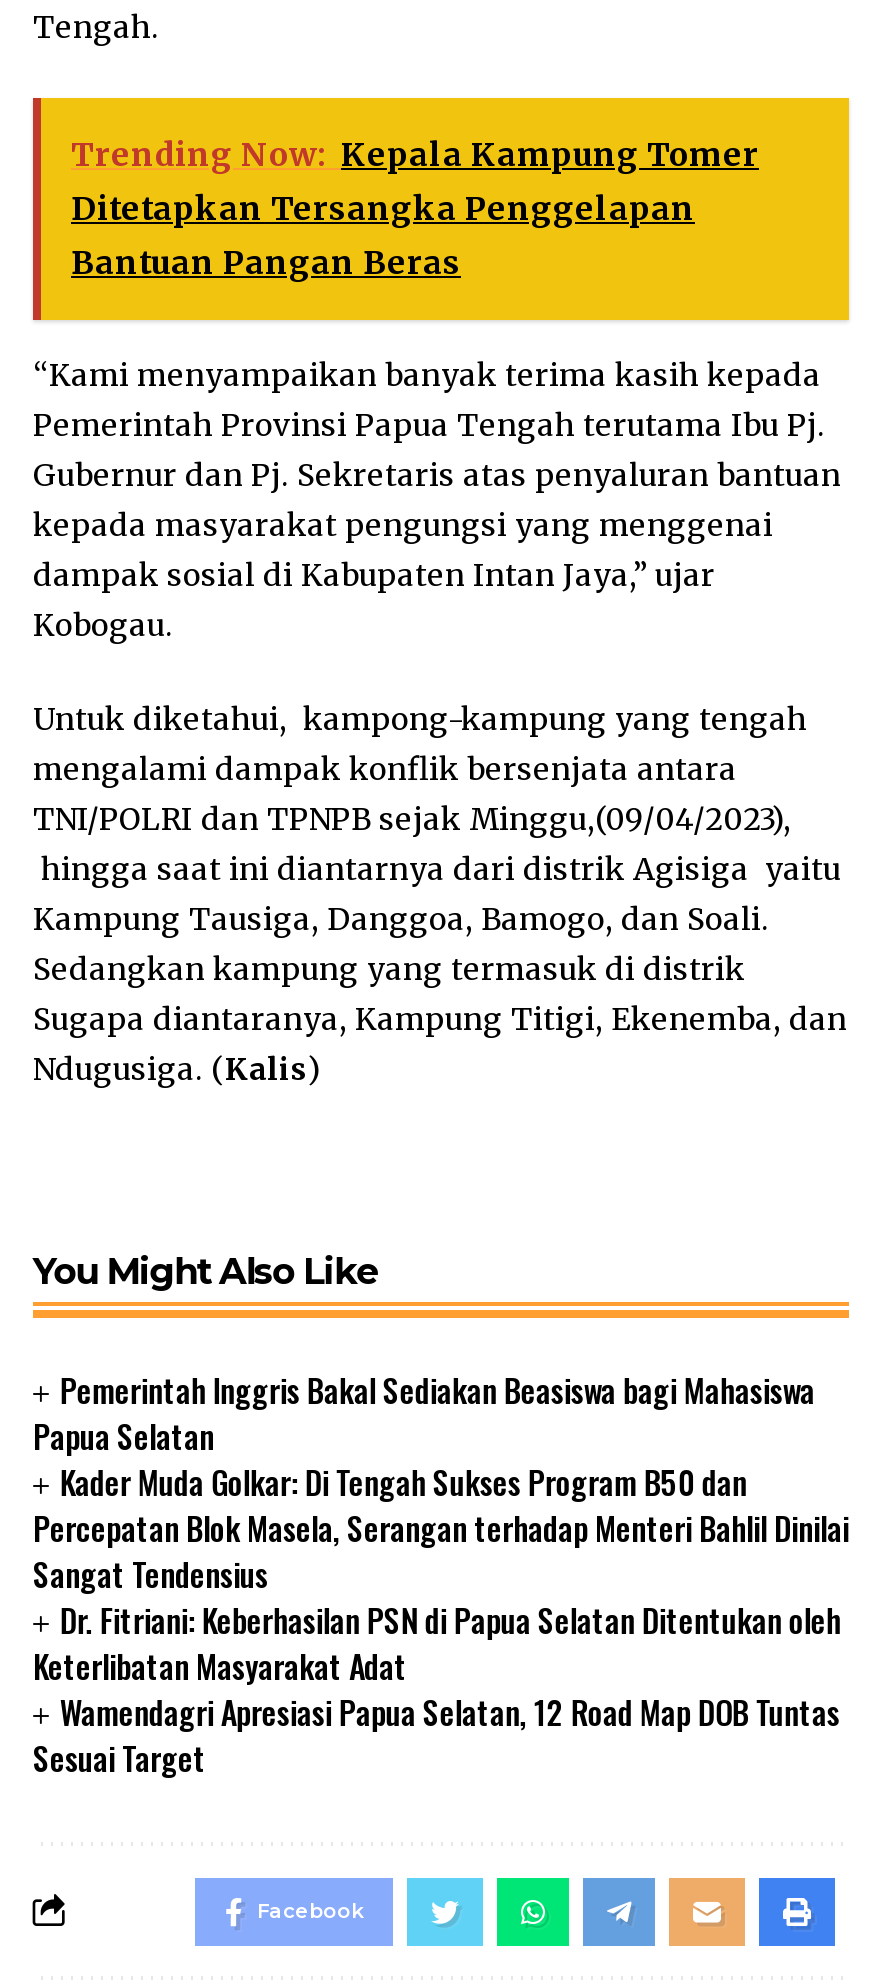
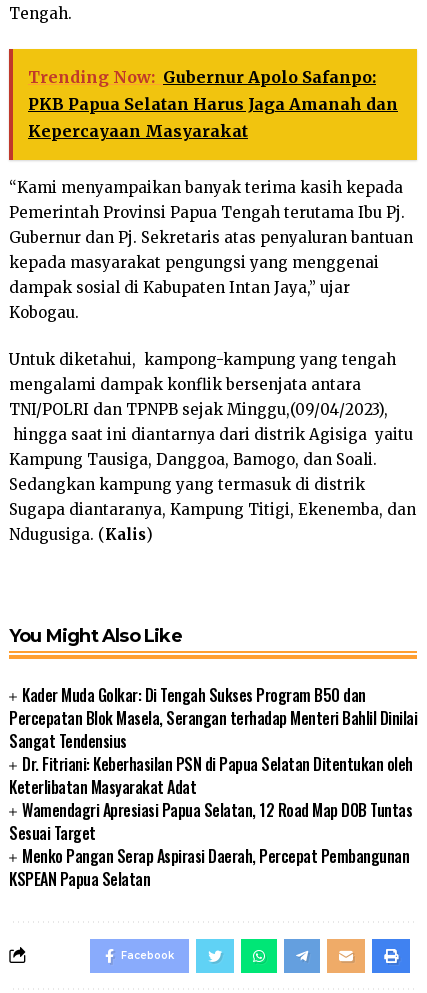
[71,133,759,281] Trending Now: Kepala Kampung Tomer | Ditetapkan Tersangka Penggelapan | Bantuan Pangan Beras -> [28,67,398,141] Trending Now: Gubernur Apolo Safanpo: | PKB Papua Selatan Harus Jaga Amanah dan | Kepercayaan Masyarakat
[33,1365,815,1459] Pemerintah Inggris Bakal Sediakan Beasiswa bagi Mahasiswa | Papua Selatan -> none
moved [33,1457,849,1781] -> [9,683,417,845]: Kader Muda Golkar: Di Tengah Sukses Program B50 dan | Percepatan Blok Masela, Serangan terhadap Menteri Bahlil Dinilai | Sangat Tendensius | Dr. Fitriani: Keberhasilan PSN di Papua Selatan Ditentukan oleh | Keterlibatan Masyarakat Adat | Wamendagri Apresiasi Papua Selatan, 12 Road Map DOB Tuntas | Sesuai Target
none -> [9,844,409,891] Menko Pangan Serap Aspirasi Daerah, Percepat Pembangunan | KSPEAN Papua Selatan

